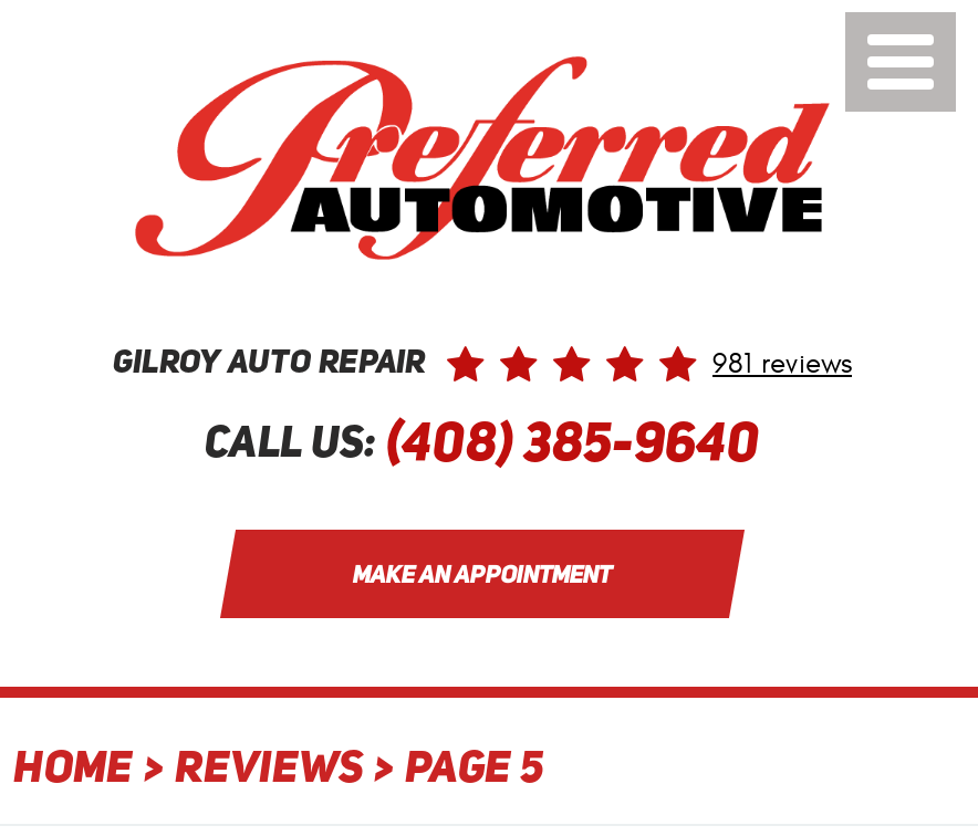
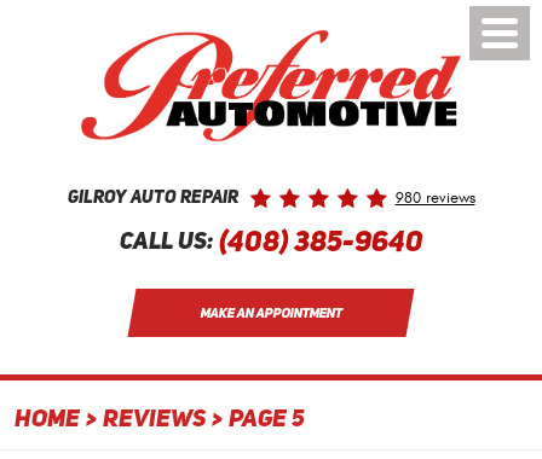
[712,347,852,382] 981 reviews -> [395,189,475,208] 980 reviews

